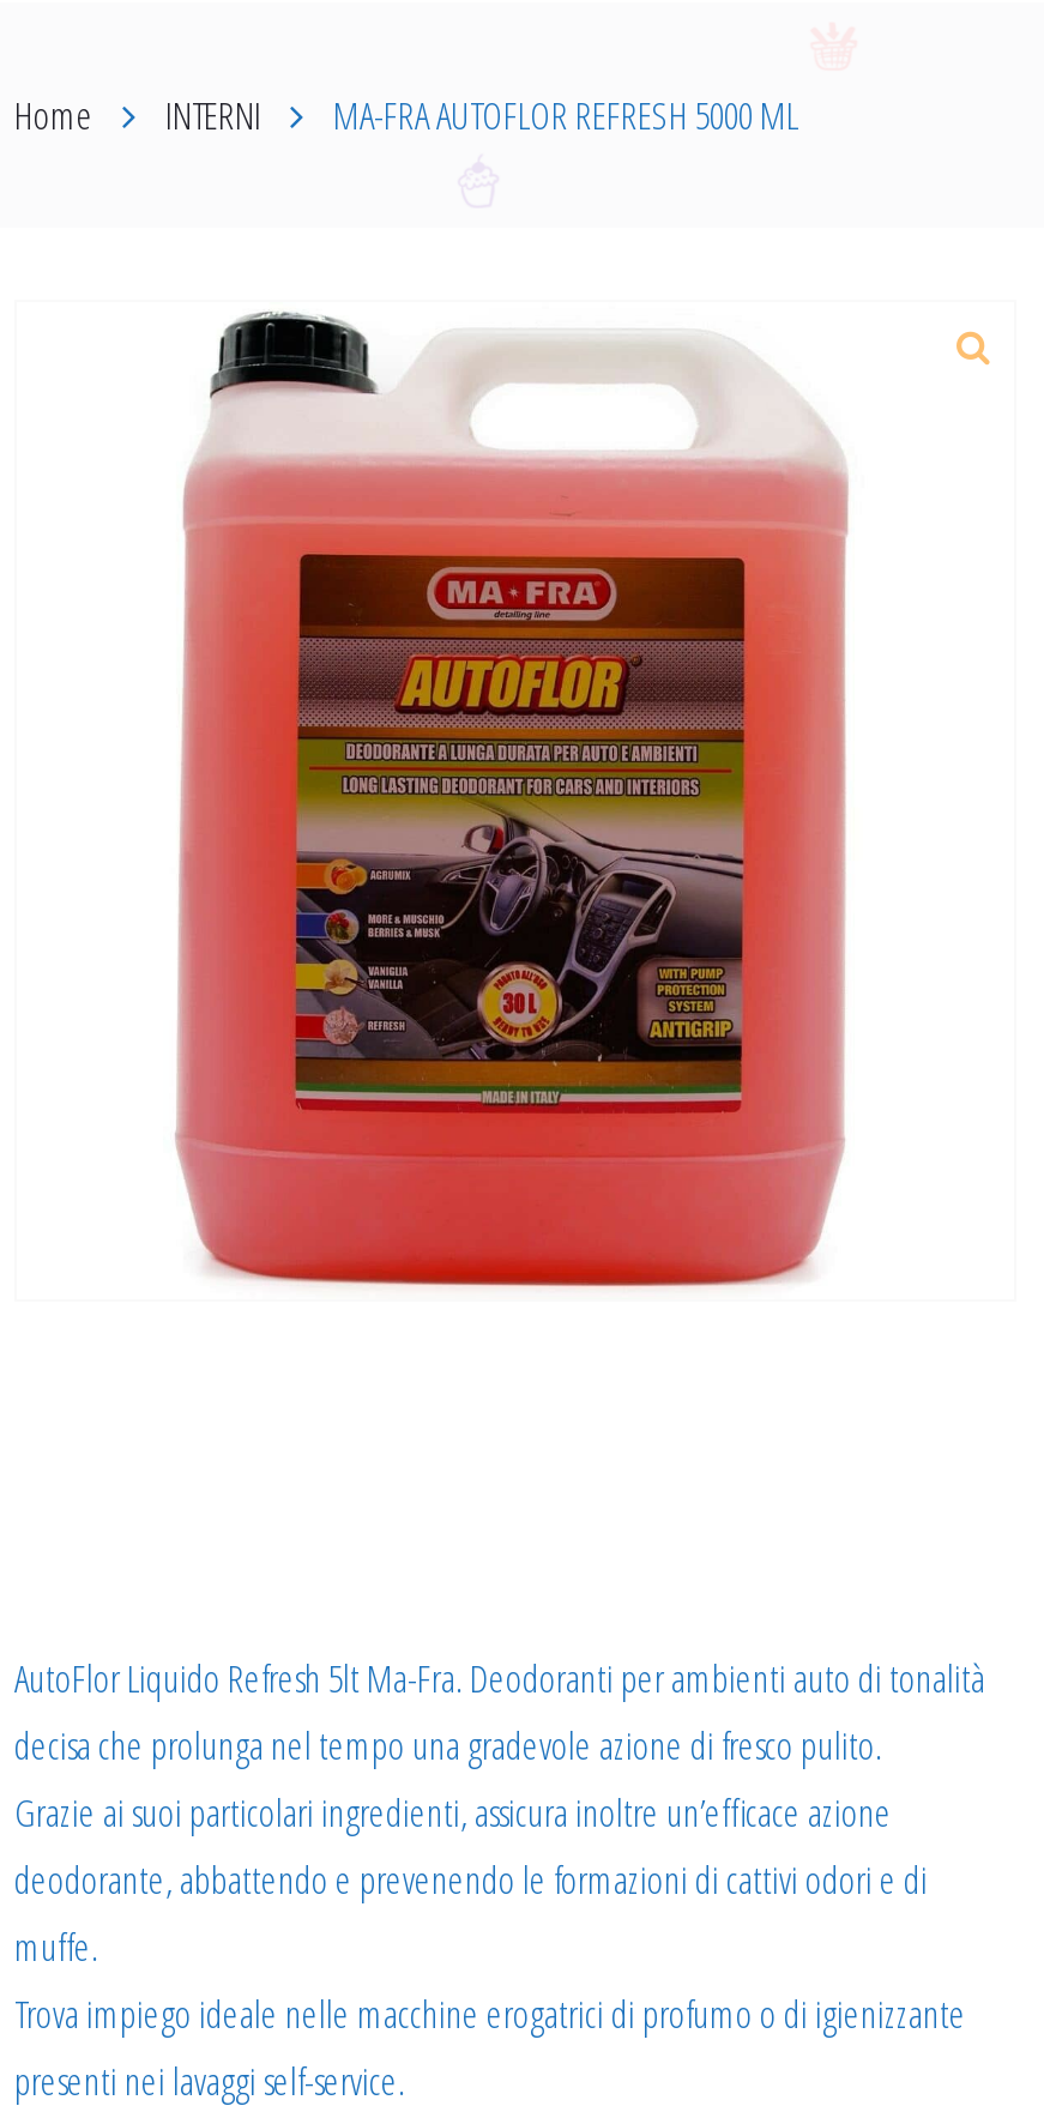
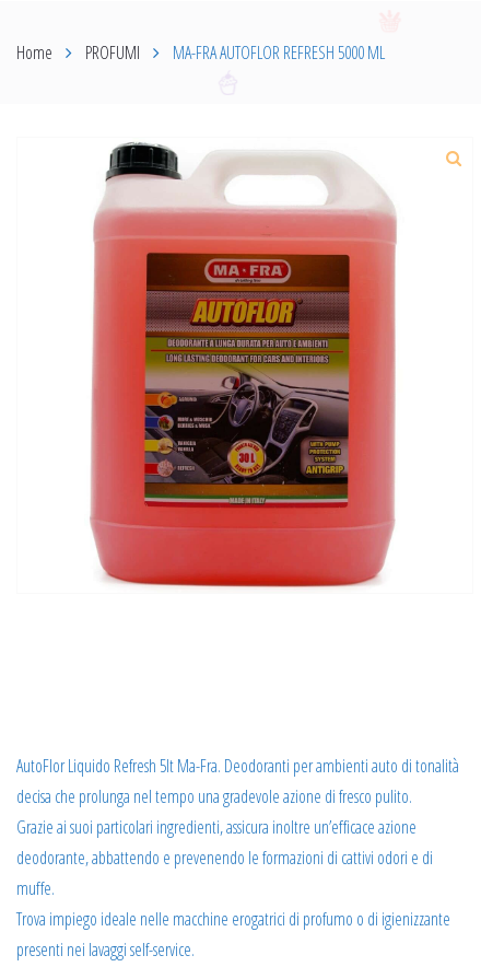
[165,89,261,141] INTERNI -> [85,40,140,65] PROFUMI

